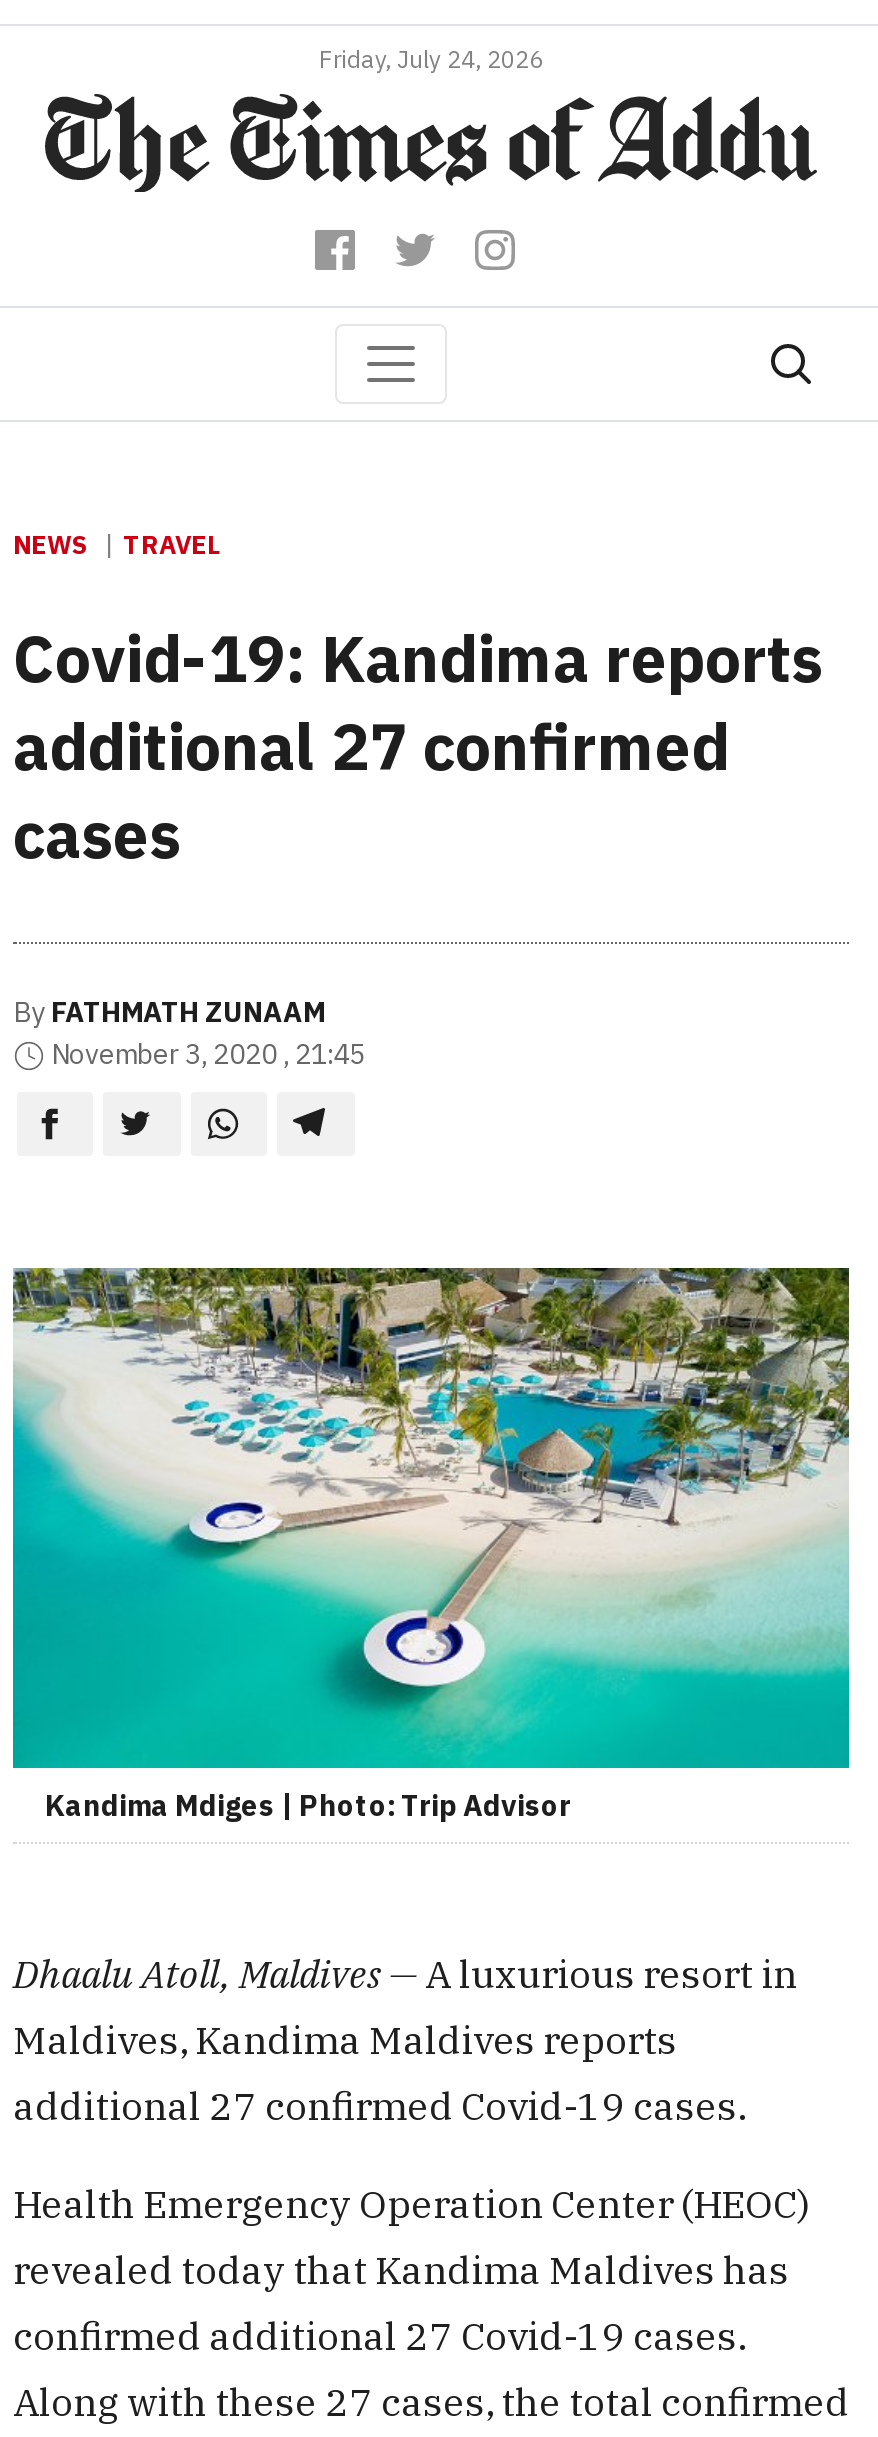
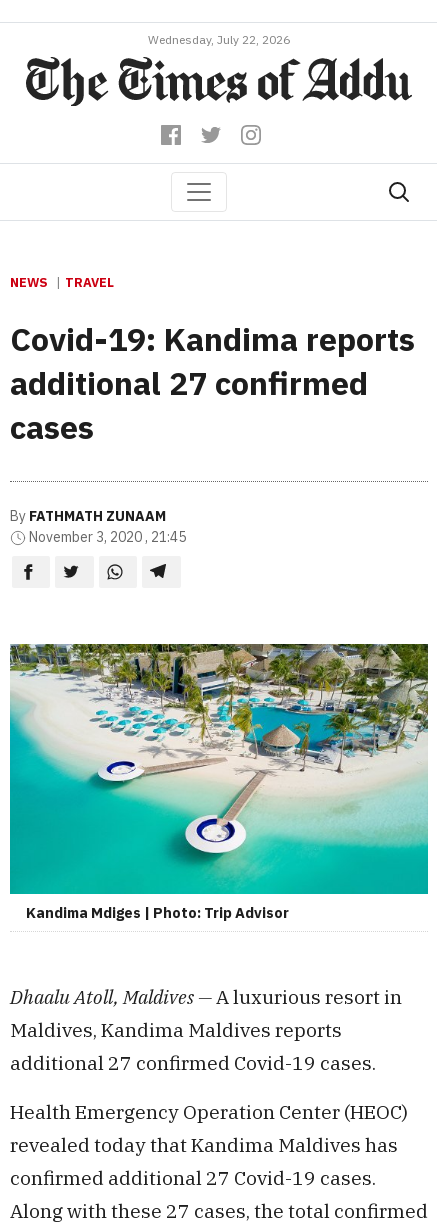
[319,44,543,74] Friday, July 24, 2026 -> [148,32,290,47] Wednesday, July 22, 2026

